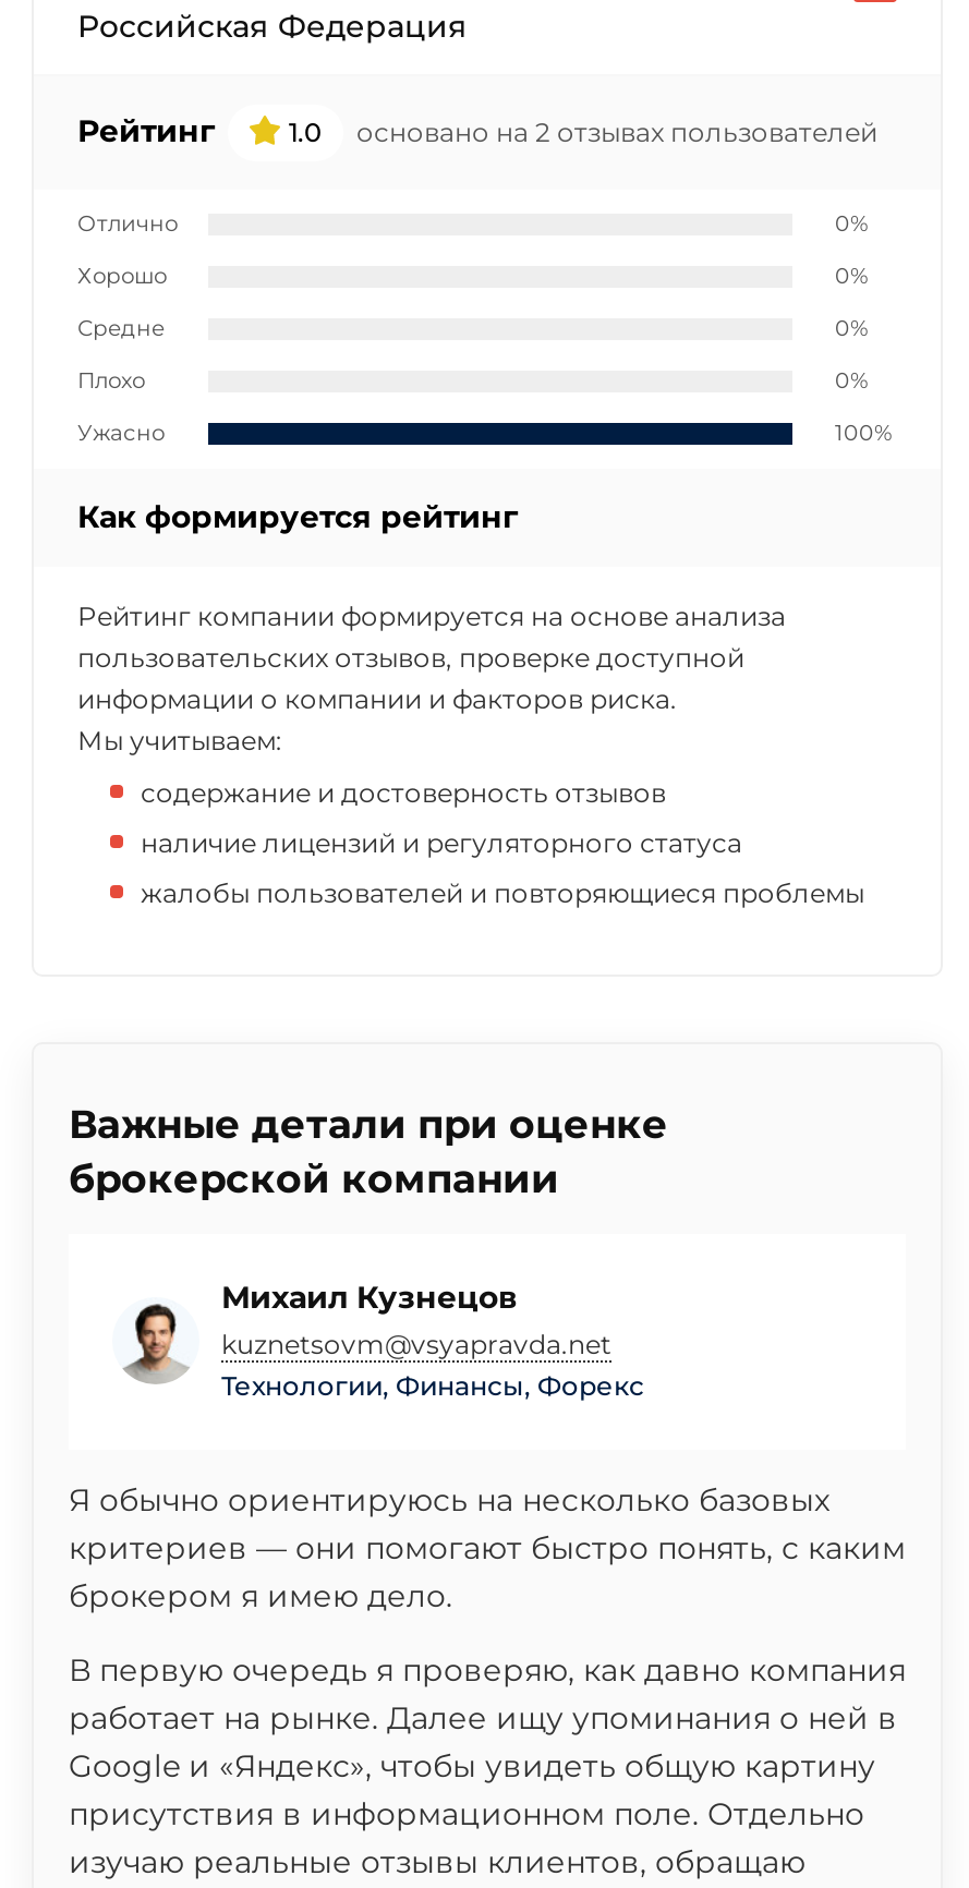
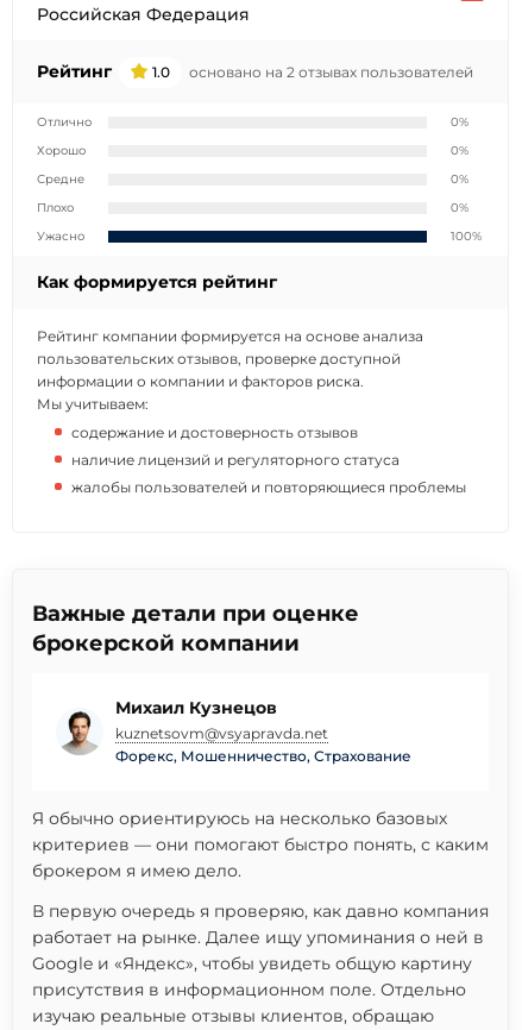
[221,1368,644,1401] Технологии, Финансы, Форекс -> [115,747,411,764] Форекс, Мошенничество, Страхование

